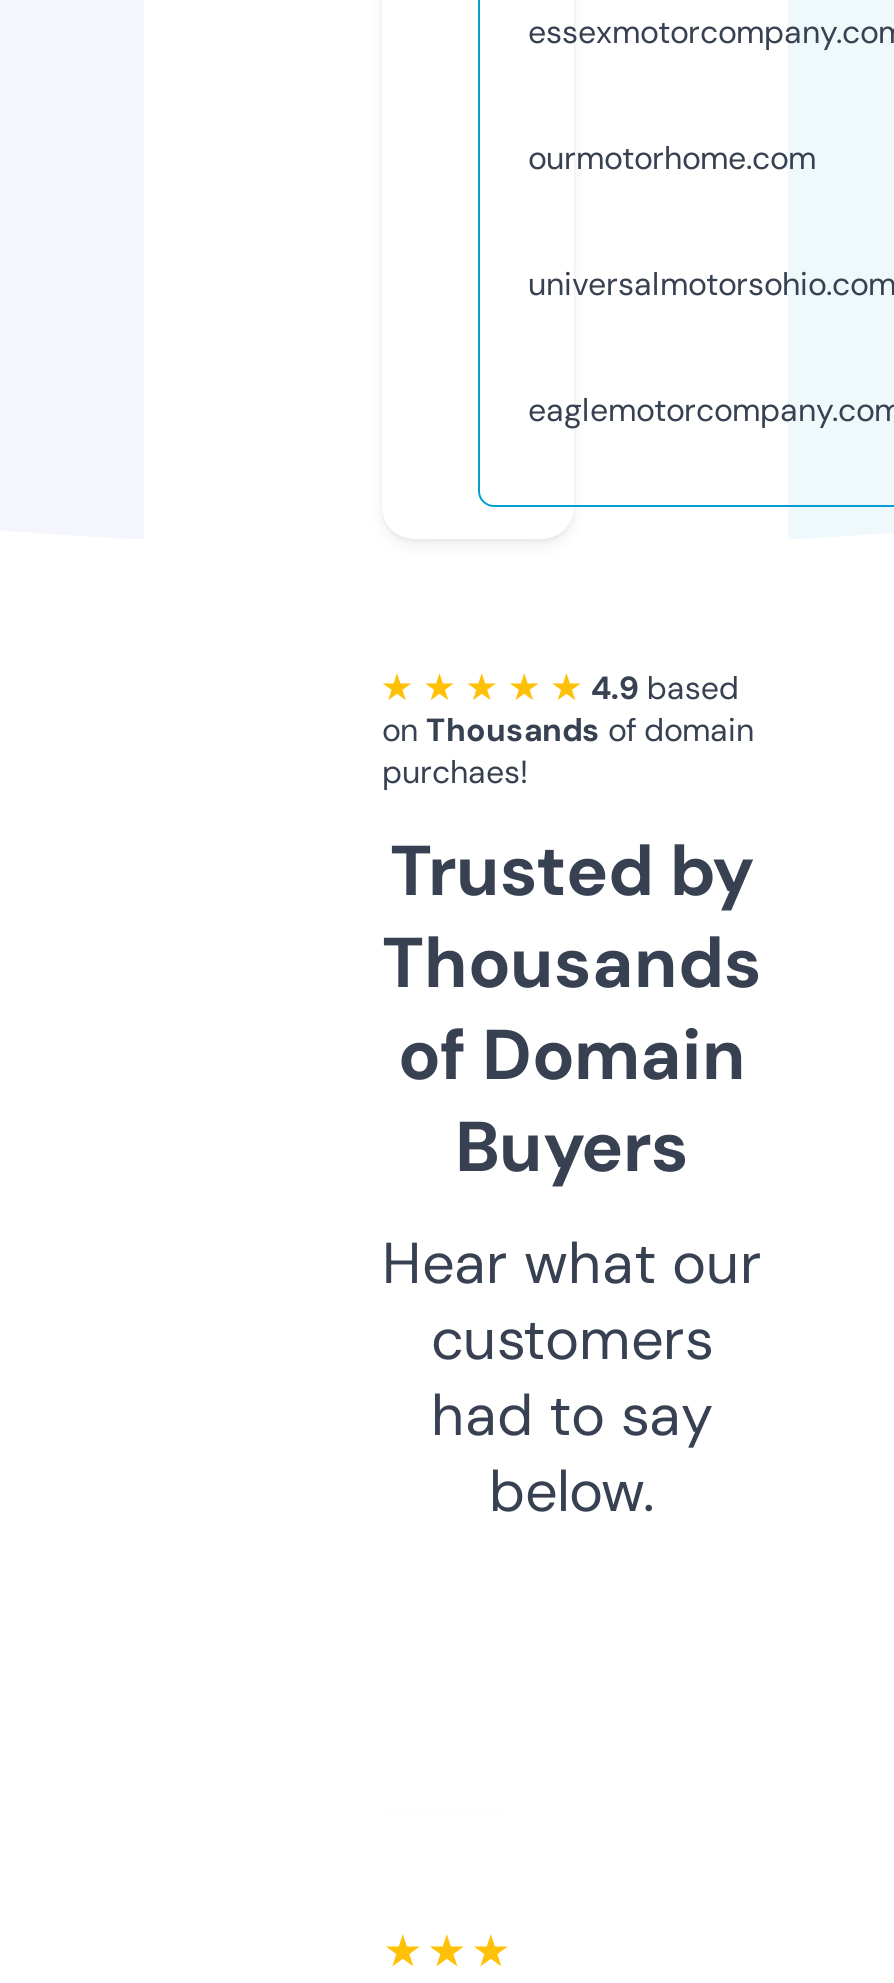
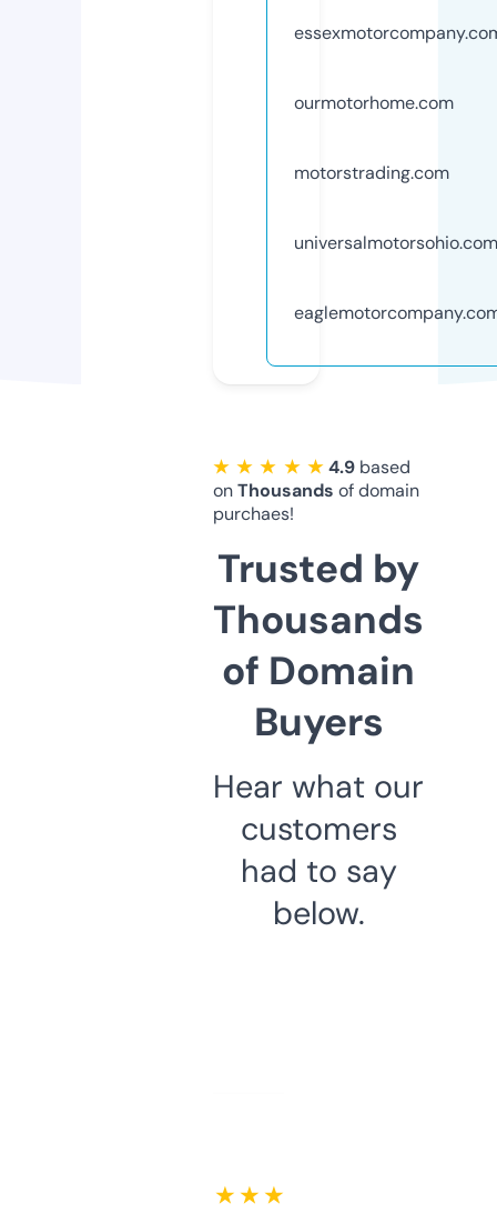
none -> [294,161,449,184] motorstrading.com

